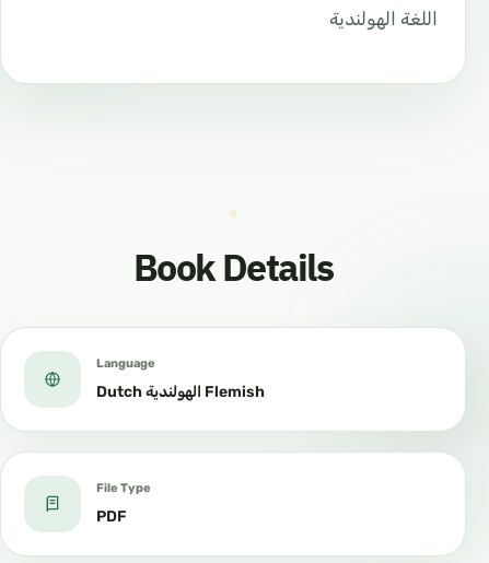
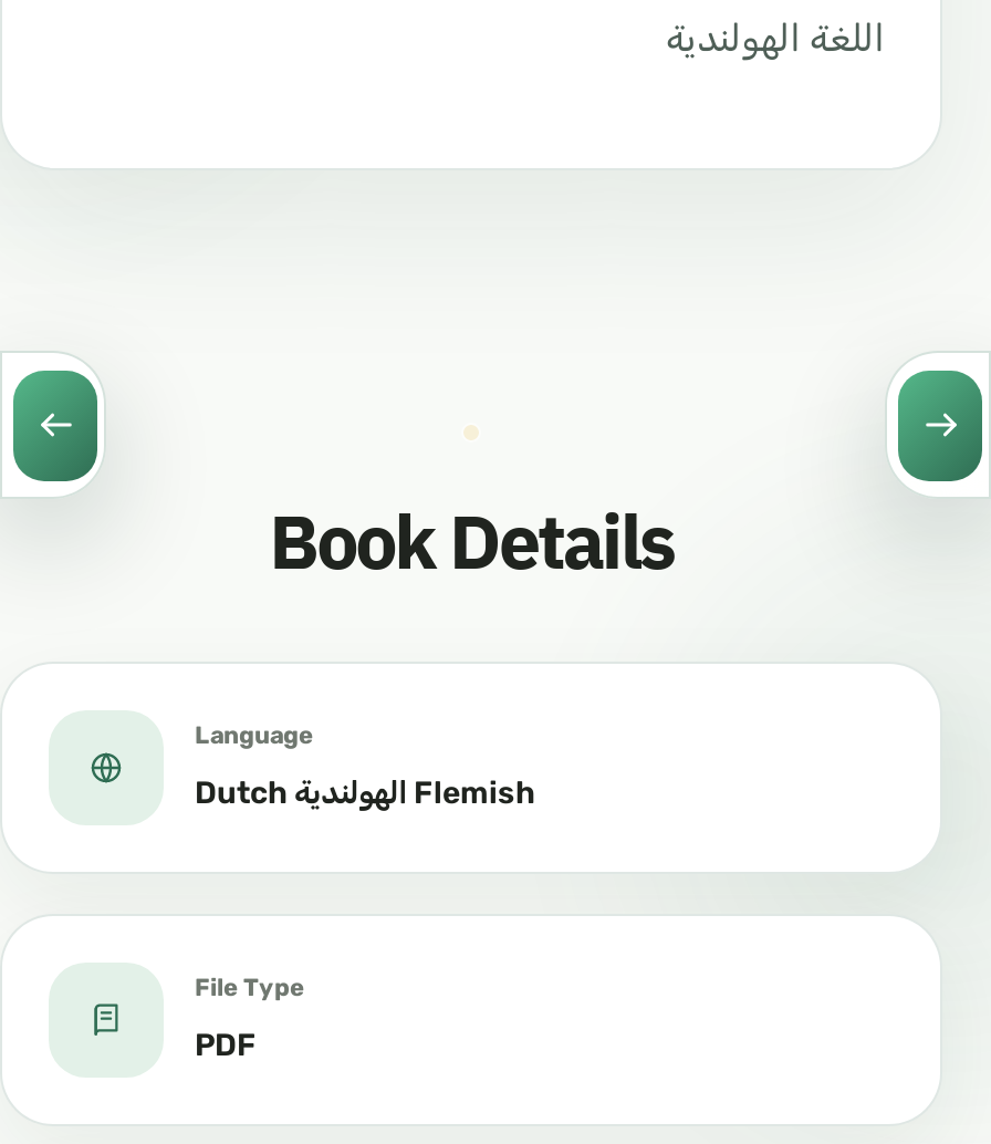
none -> [11,367,100,485] [image]
none -> [896,367,984,485] [image]

